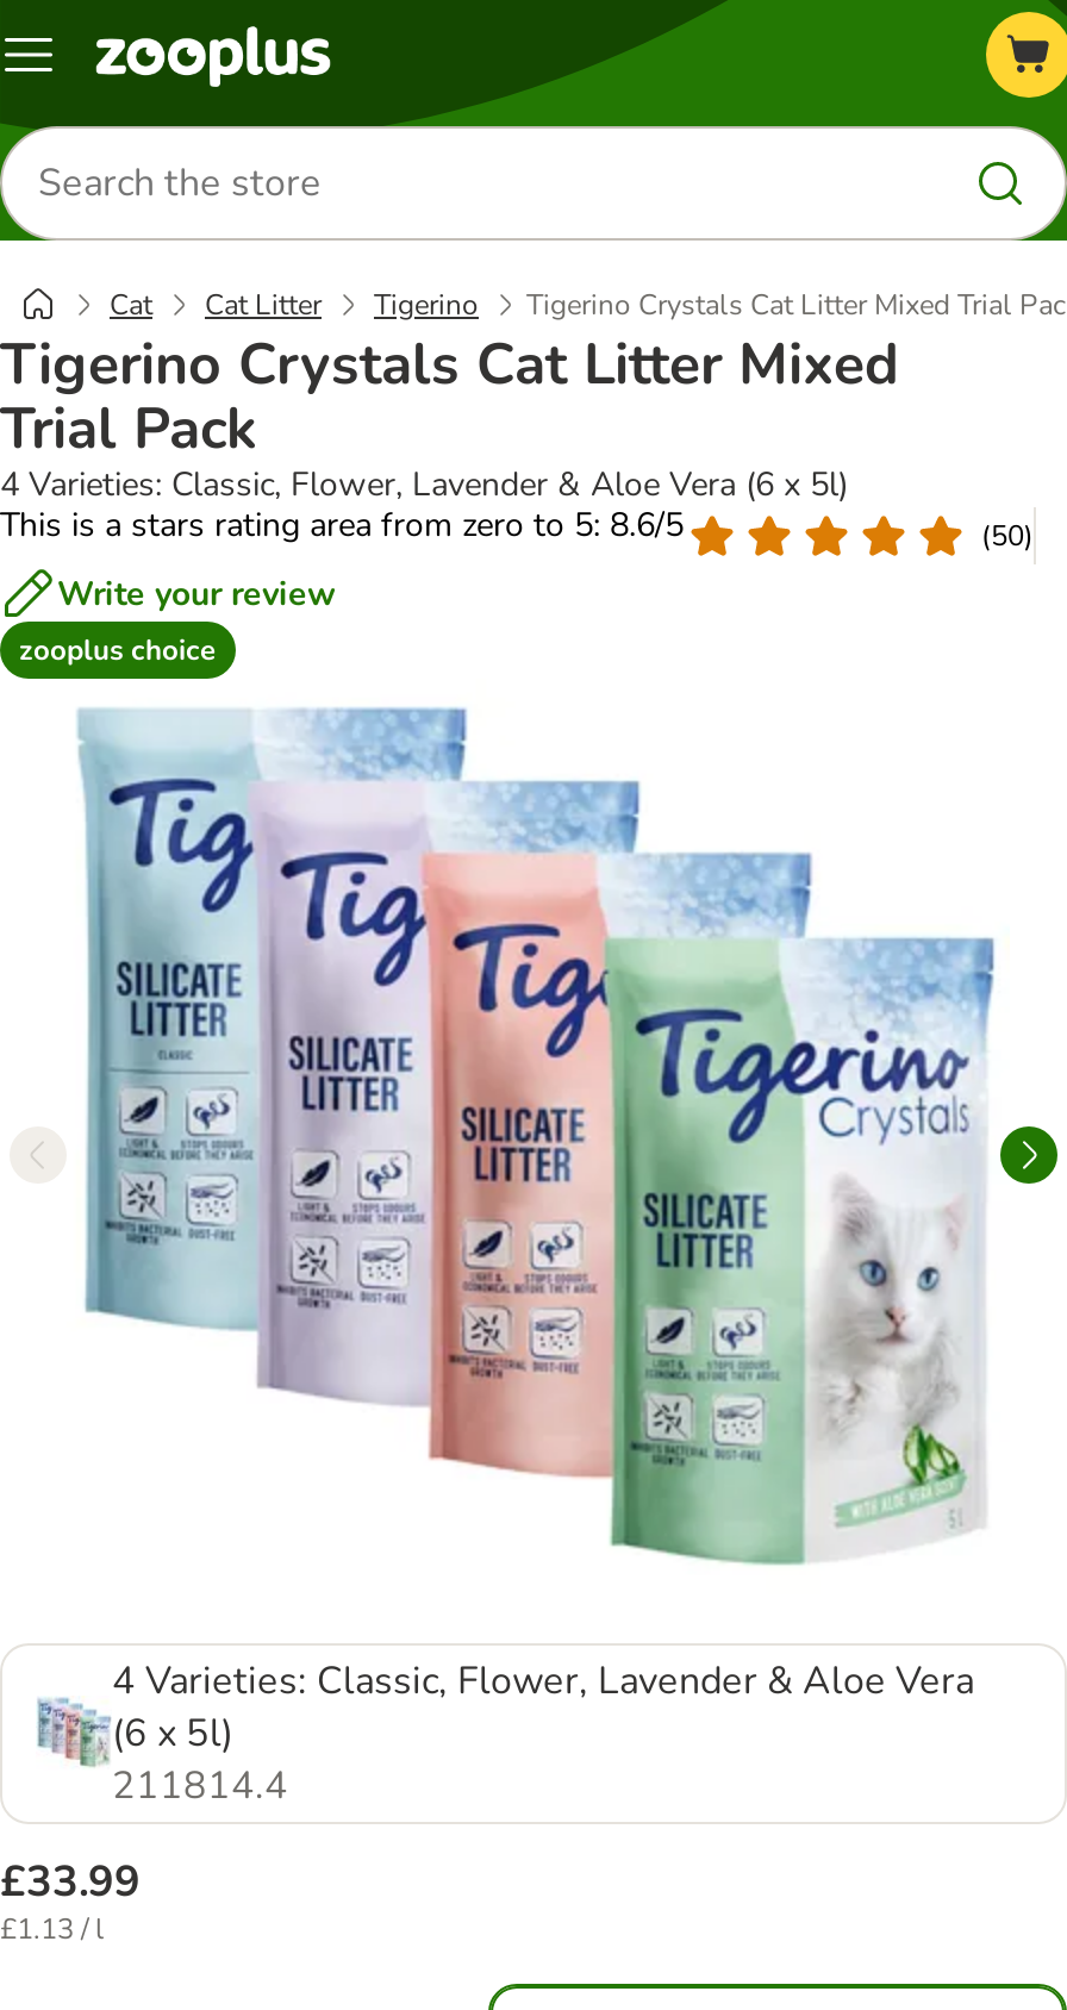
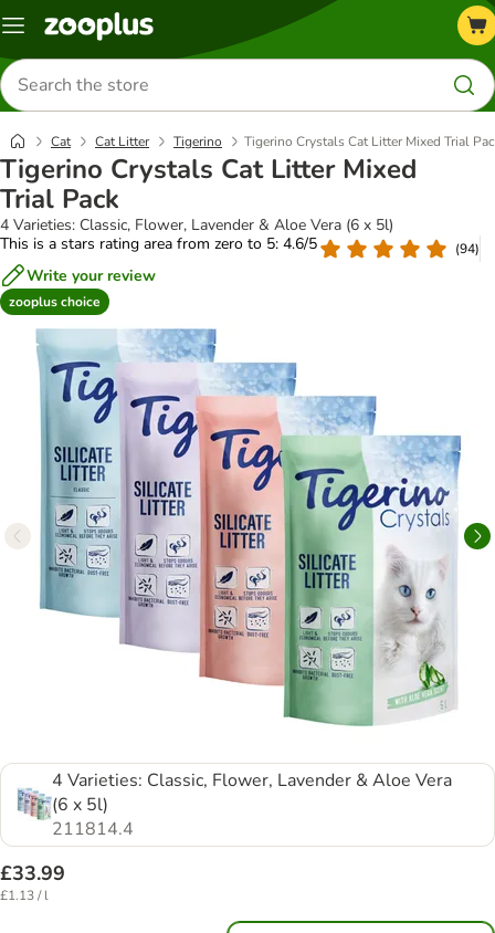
[0,502,684,548] This is a stars rating area from zero to 5: 8.6/5 -> [0,233,317,254] This is a stars rating area from zero to 5: 4.6/5
[981,516,1034,554] (50) -> [455,239,480,257] (94)

